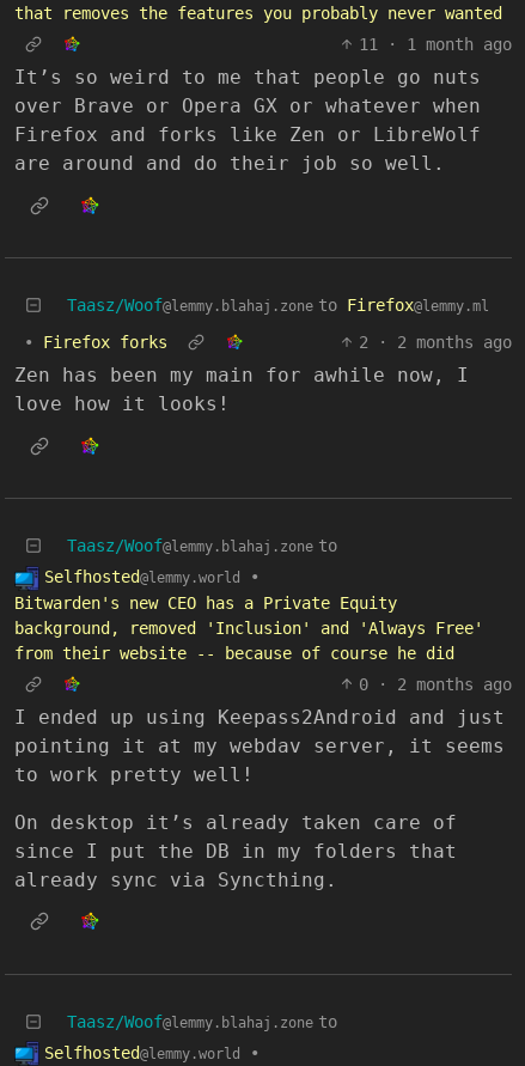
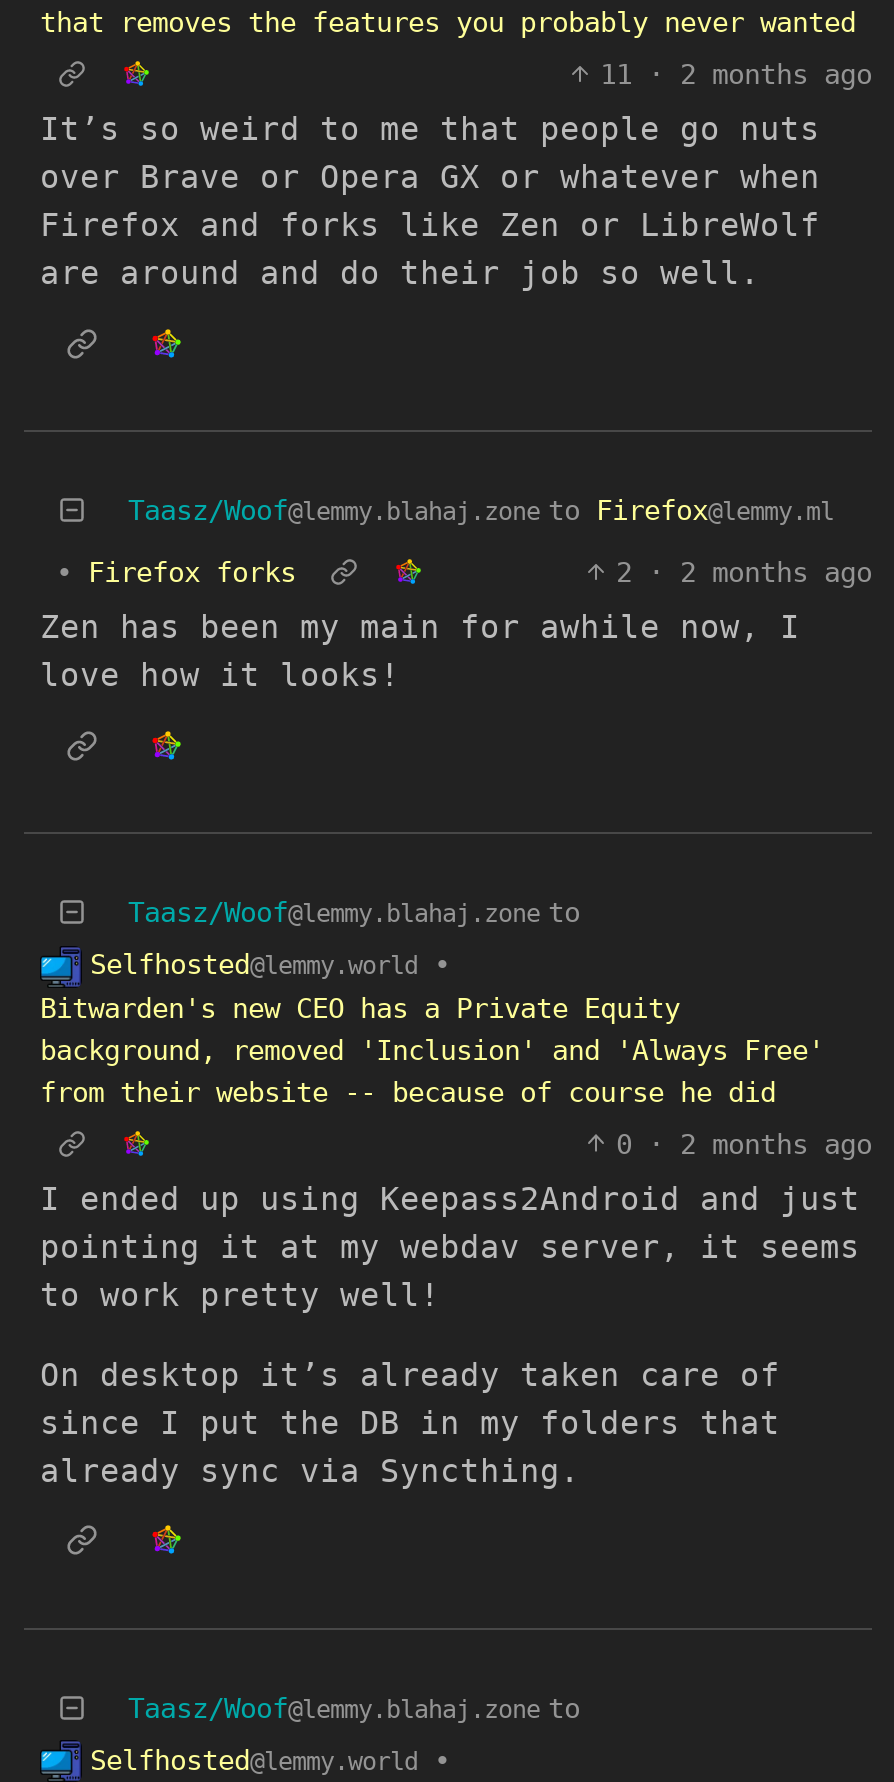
[359,35,512,54] 11 · 1 month ago -> [600,58,872,90] 11 · 2 months ago

